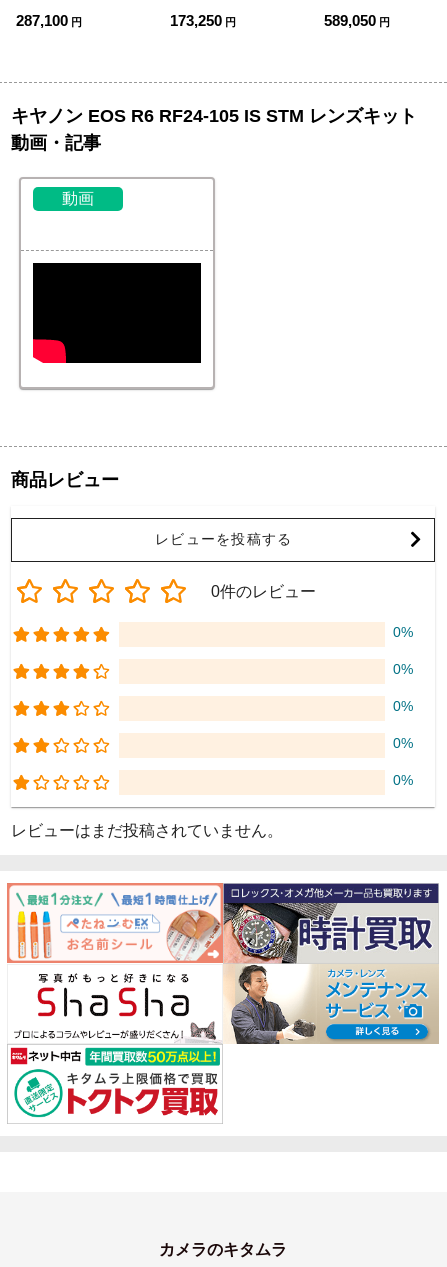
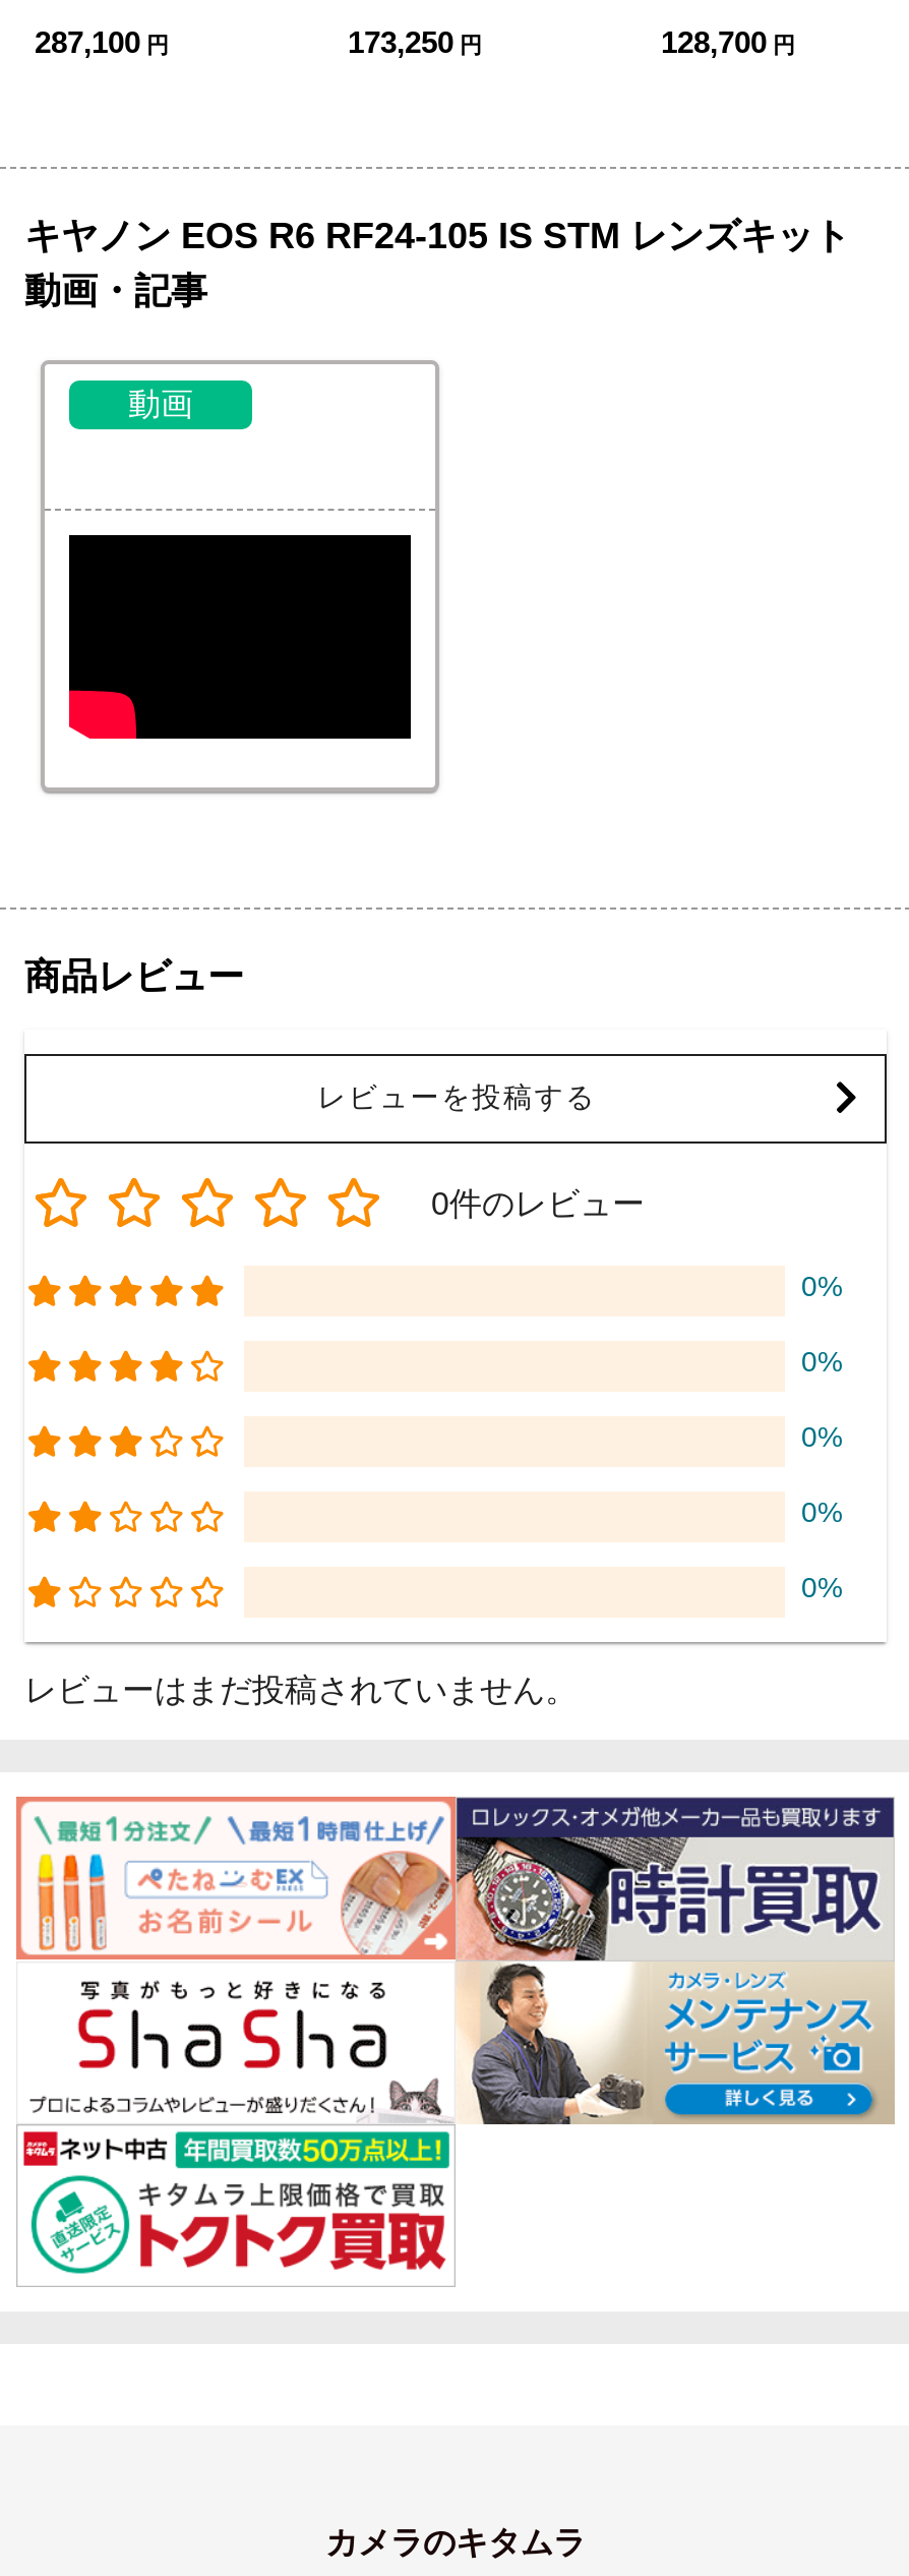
[324,12,390,29] 589,050 円 -> [661,25,795,60] 128,700 円

